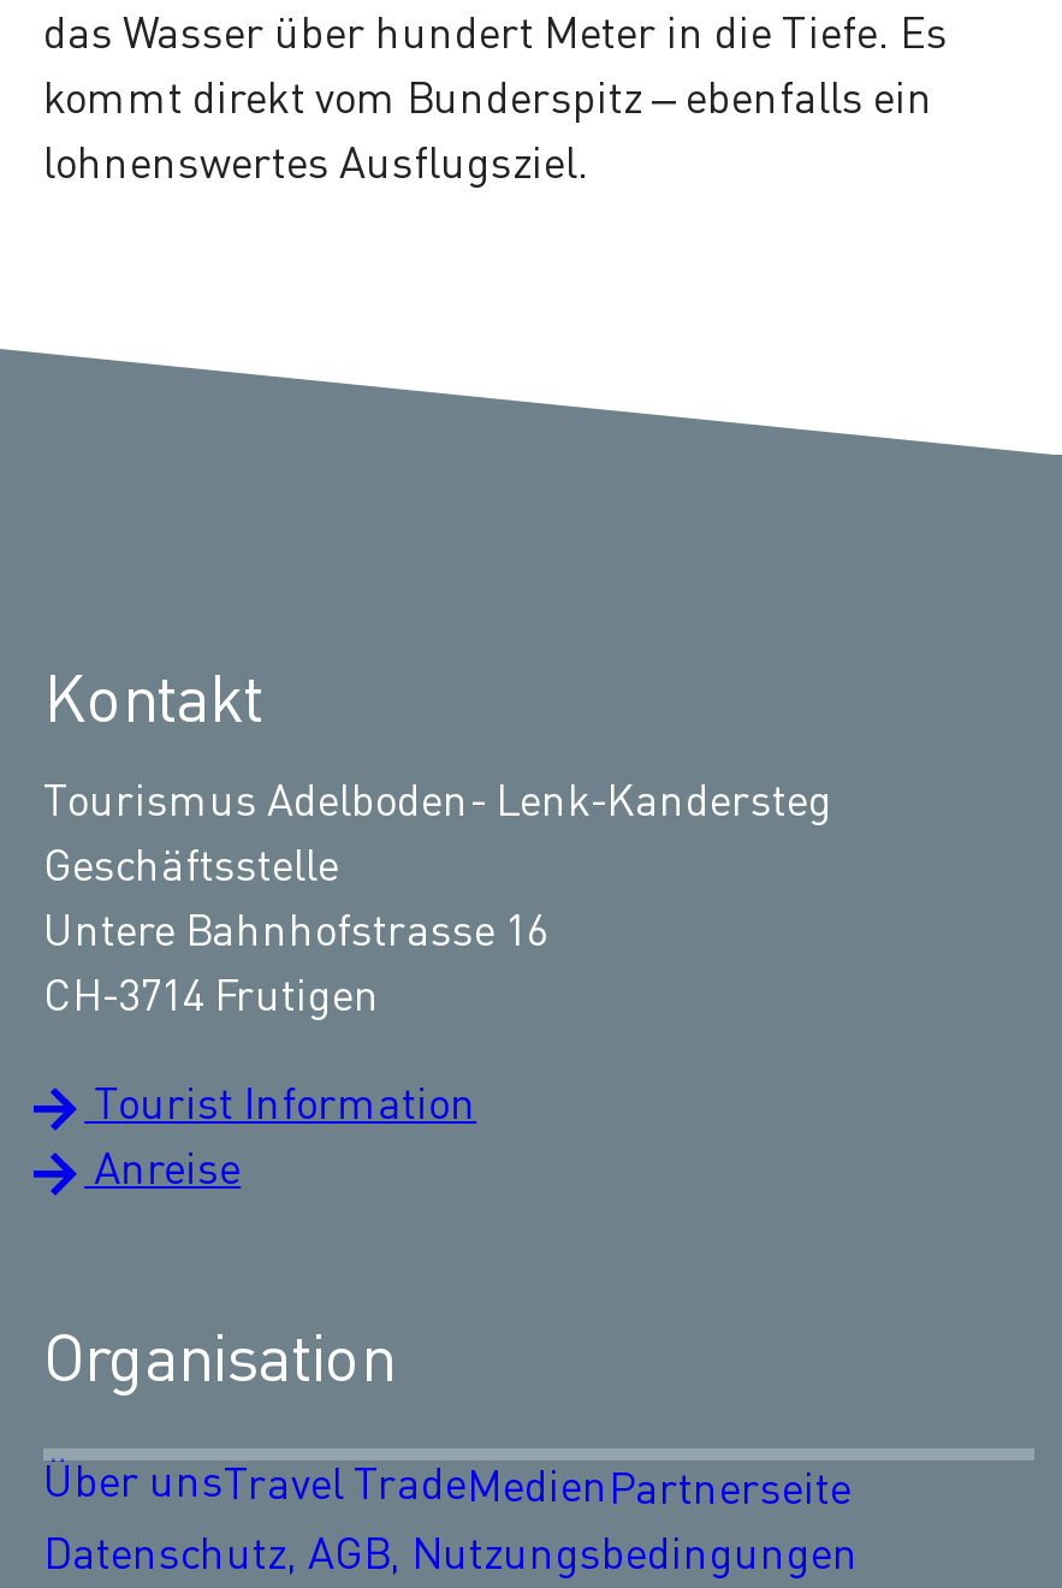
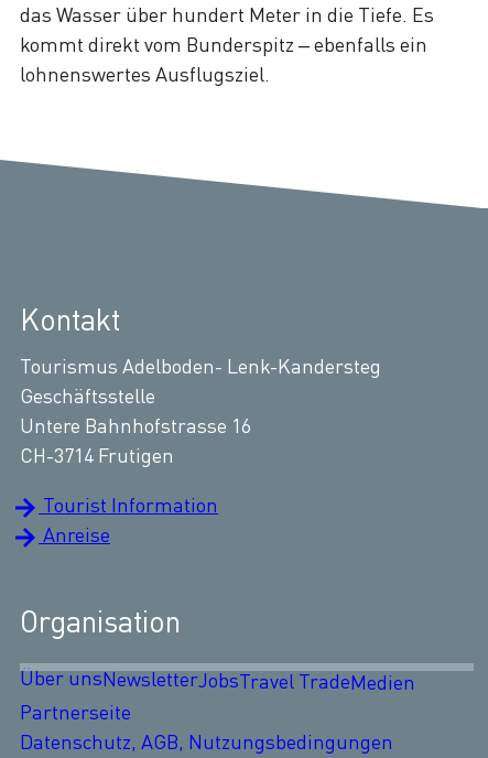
[43,1454,852,1514] Über unsTravel TradeMedien Partnerseite -> [20,666,415,724] Über unsNewsletterJobsTravel TradeMedien | Partnerseite

